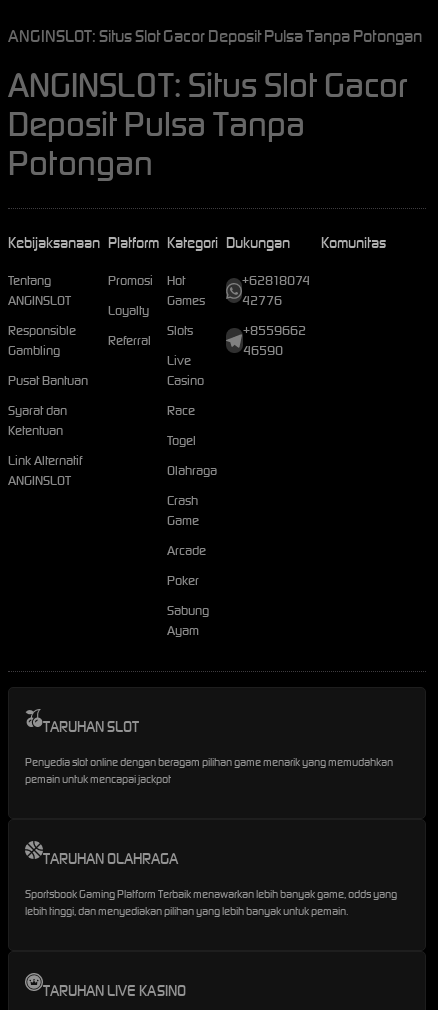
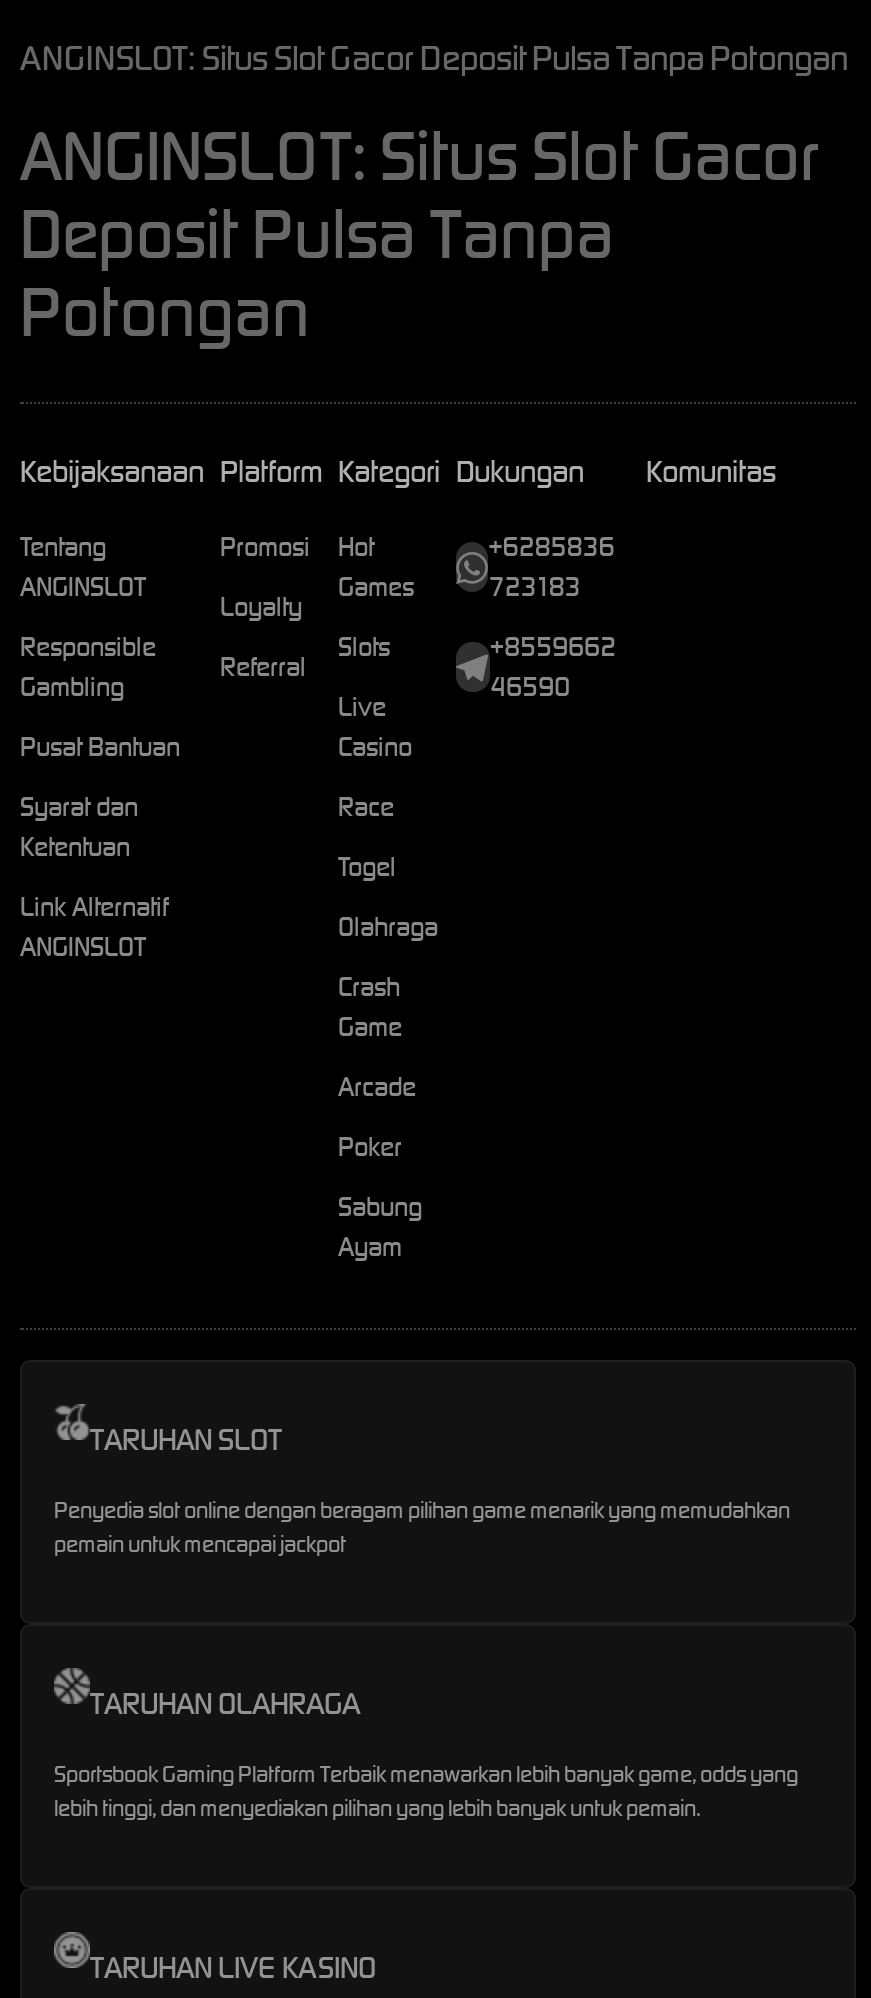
[242,272,310,289] +62818074 -> [488,530,614,564] +6285836
[242,292,282,309] 42776 -> [488,570,580,604] 723183

